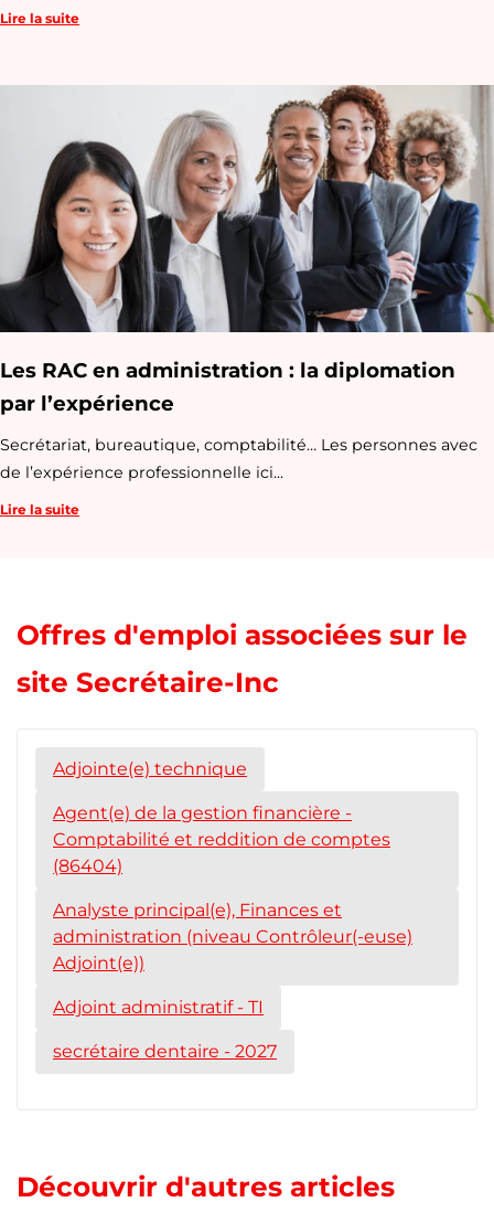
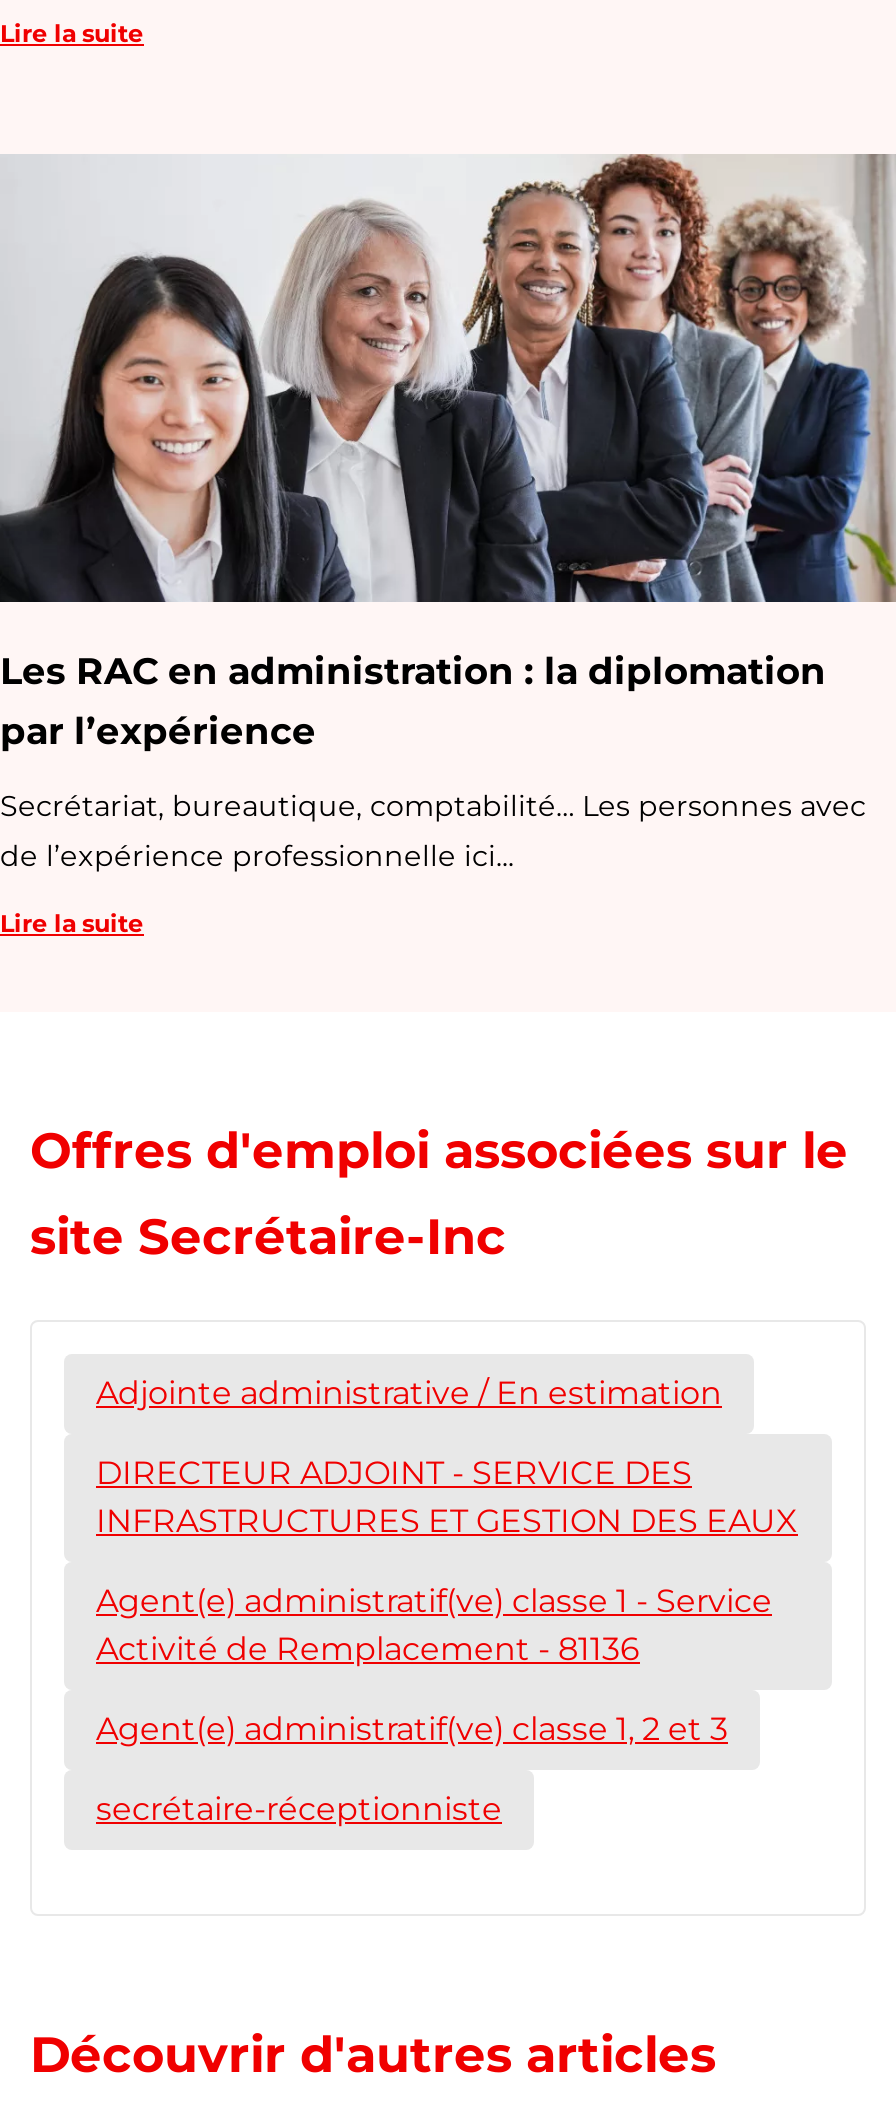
[53,758,247,779] Adjointe(e) technique -> [96,1374,722,1412] Adjointe administrative / En estimation
[53,802,390,876] Agent(e) de la gestion financière - | Comptabilité et reddition de comptes | (86404) -> [96,1454,798,1540] DIRECTEUR ADJOINT - SERVICE DES | INFRASTRUCTURES ET GESTION DES EAUX
[53,900,412,973] Analyste principal(e), Finances et | administration (niveau Contrôleur(-euse) | Adjoint(e)) -> [96,1582,772,1668] Agent(e) administratif(ve) classe 1 - Service | Activité de Remplacement - 81136
[53,997,264,1018] Adjoint administratif - TI -> [96,1710,728,1748] Agent(e) administratif(ve) classe 1, 2 et 3
[53,1041,277,1062] secrétaire dentaire - 2027 -> [96,1790,502,1828] secrétaire-réceptionniste

